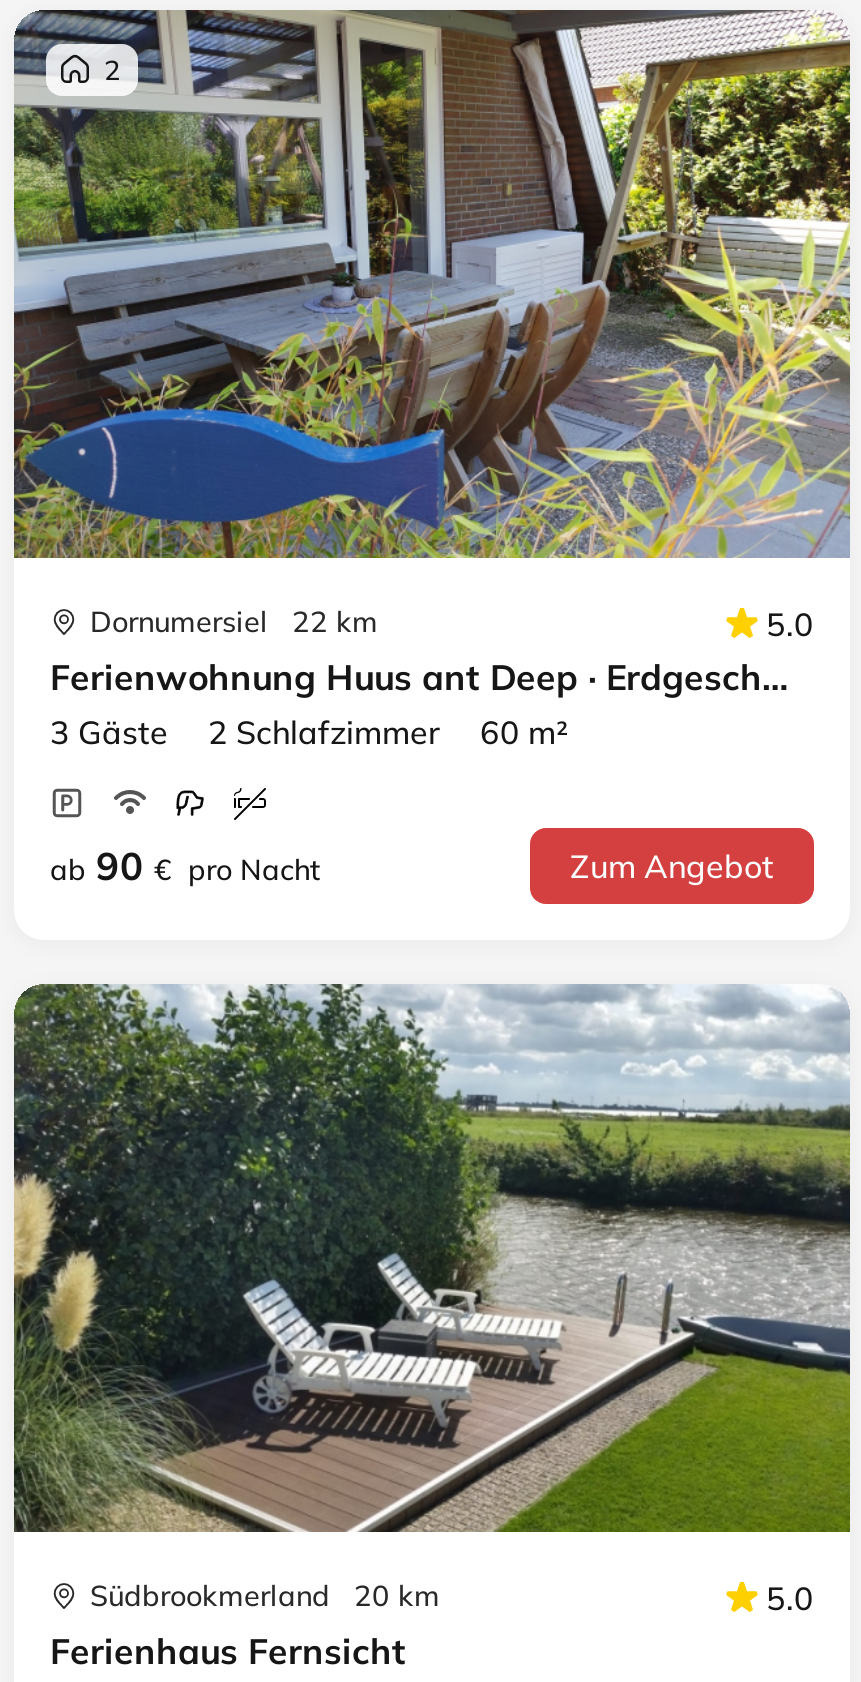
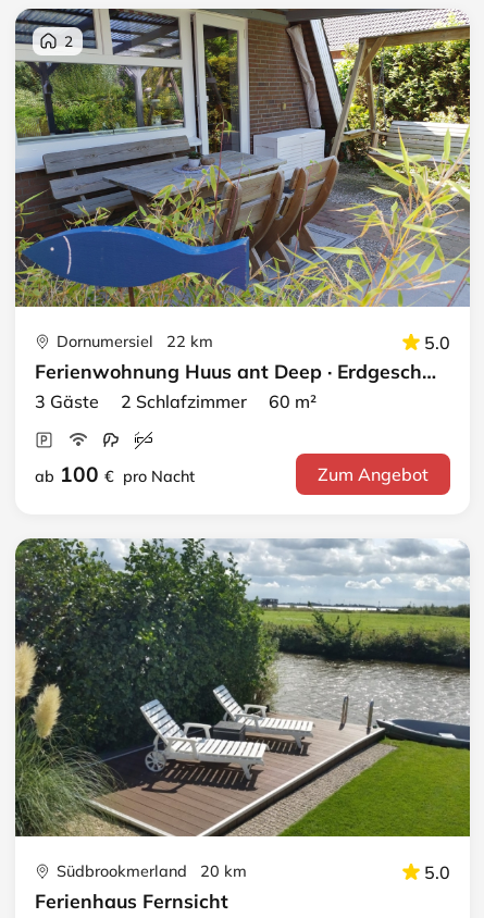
[50,842,320,890] ab 90 € pro Nacht -> [35,461,195,487] ab 100 € pro Nacht

